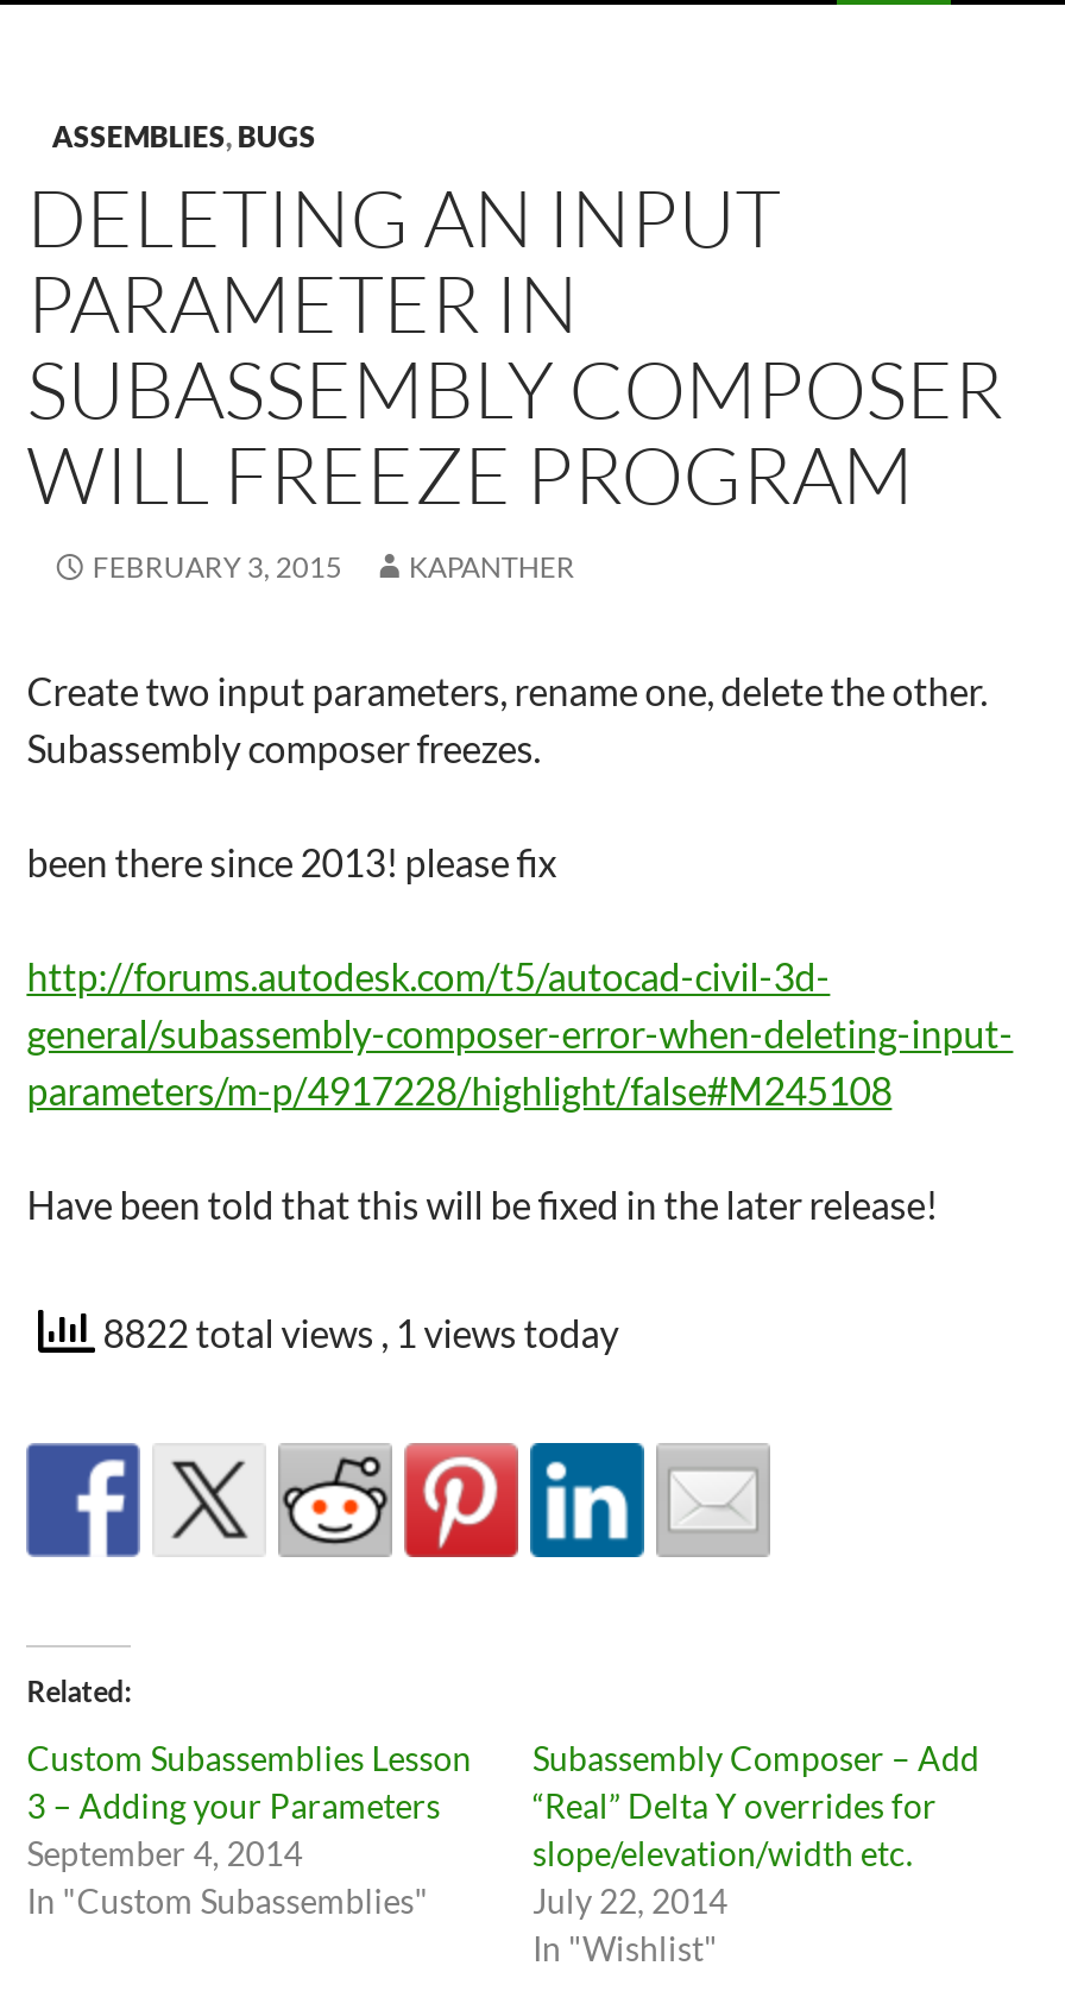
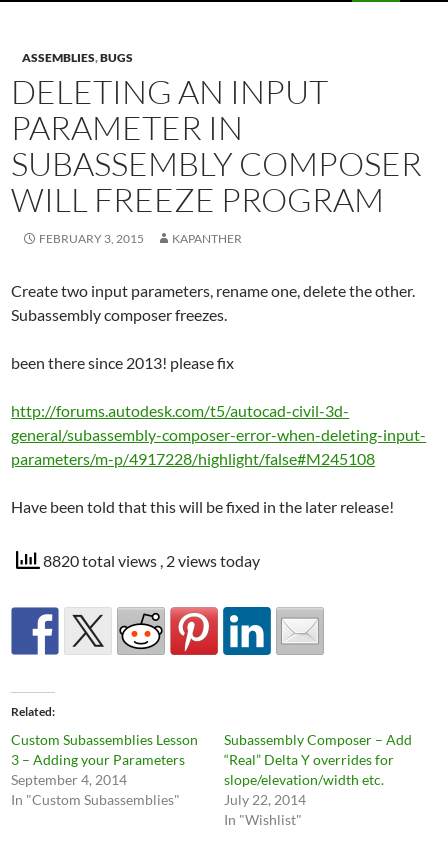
[96,1310,619,1355] 8822 total views, 1 views today -> [40,551,260,570] 8820 total views, 2 views today

